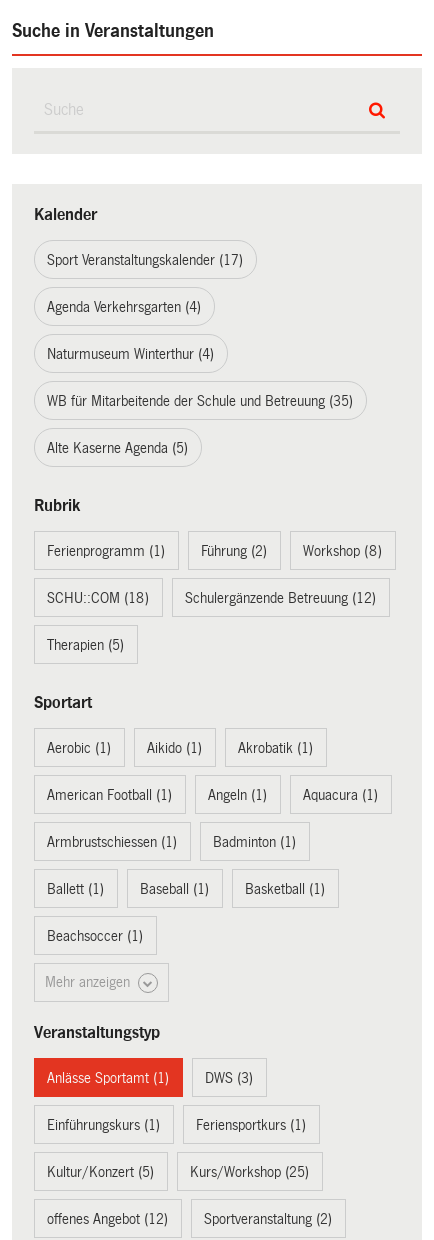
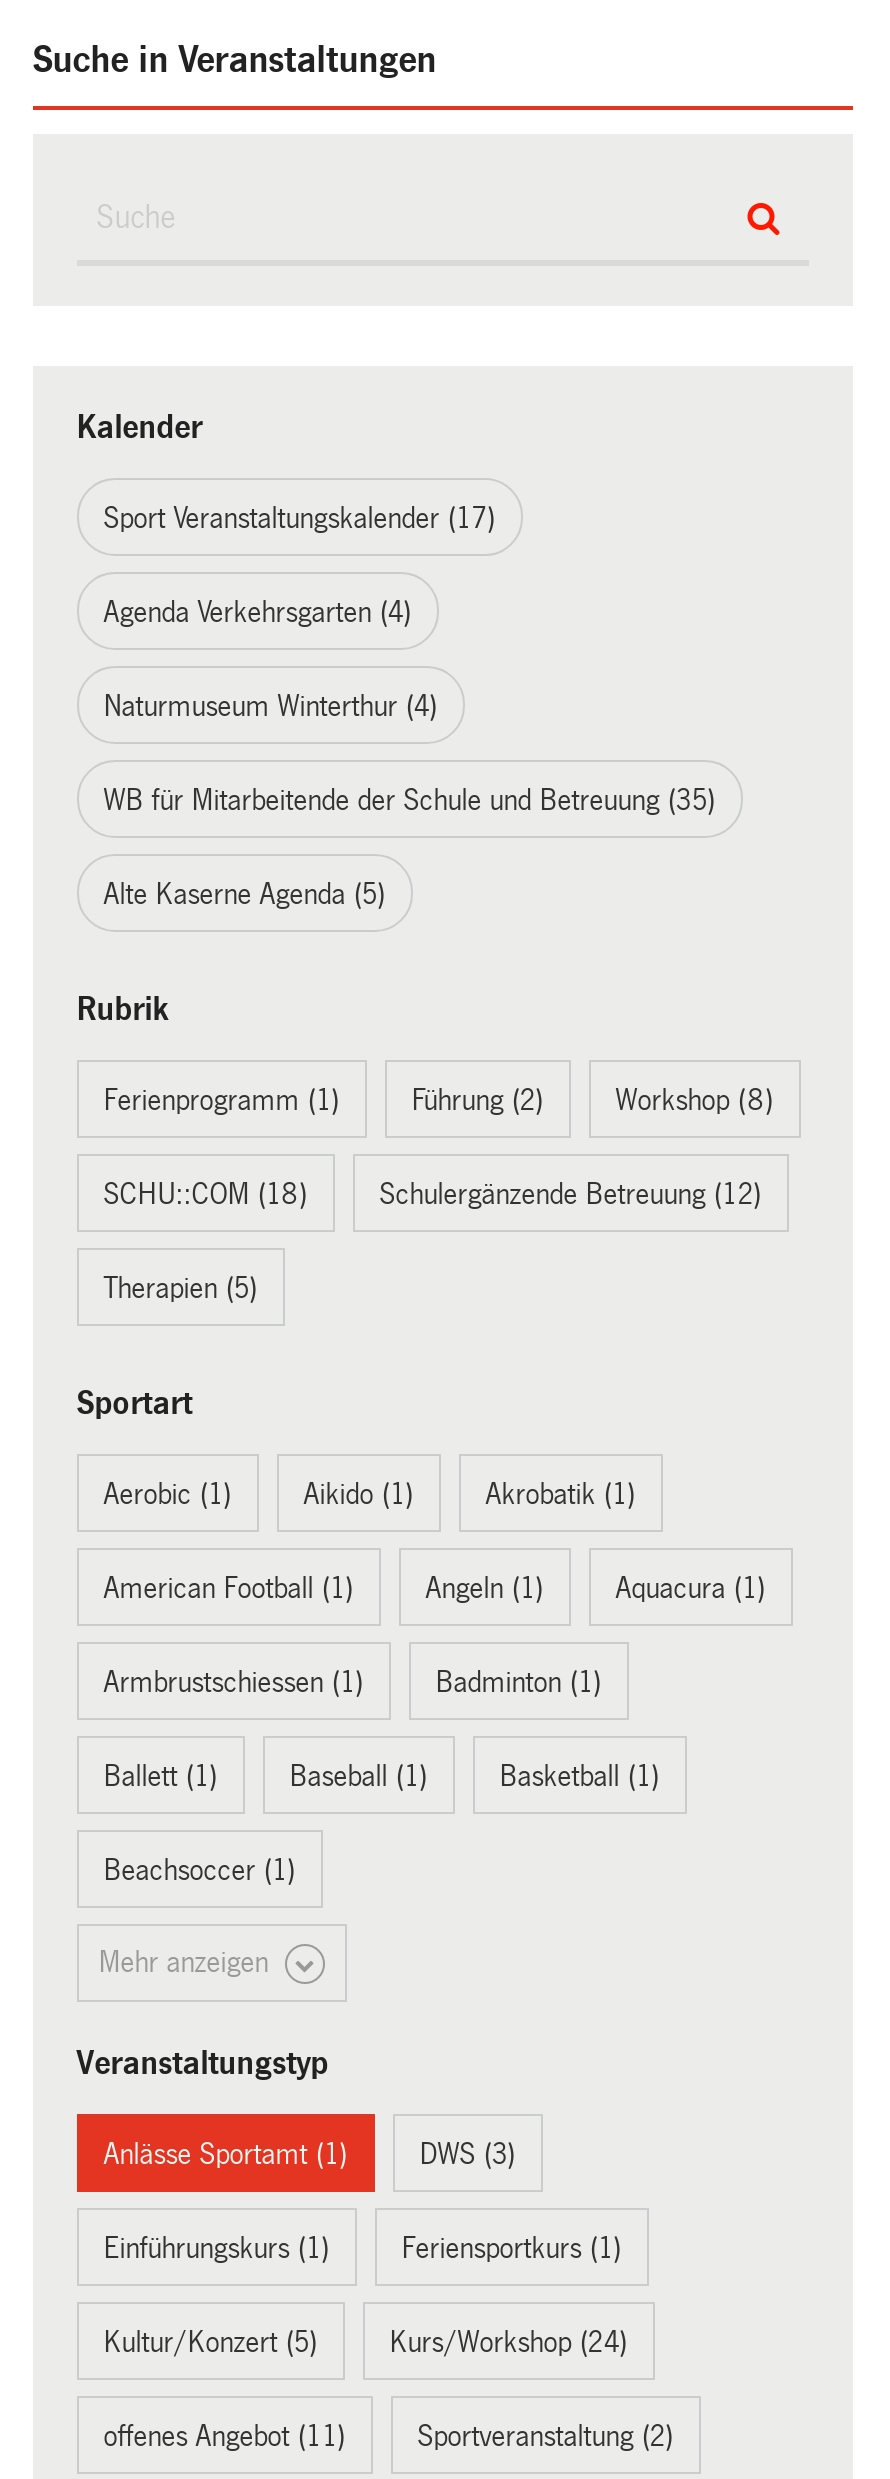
[190,1164,309,1180] Kurs/Workshop (25) -> [389,2326,627,2358] Kurs/Workshop (24)
[47,1211,168,1227] offenes Angebot (12) -> [103,2420,345,2452] offenes Angebot (11)

